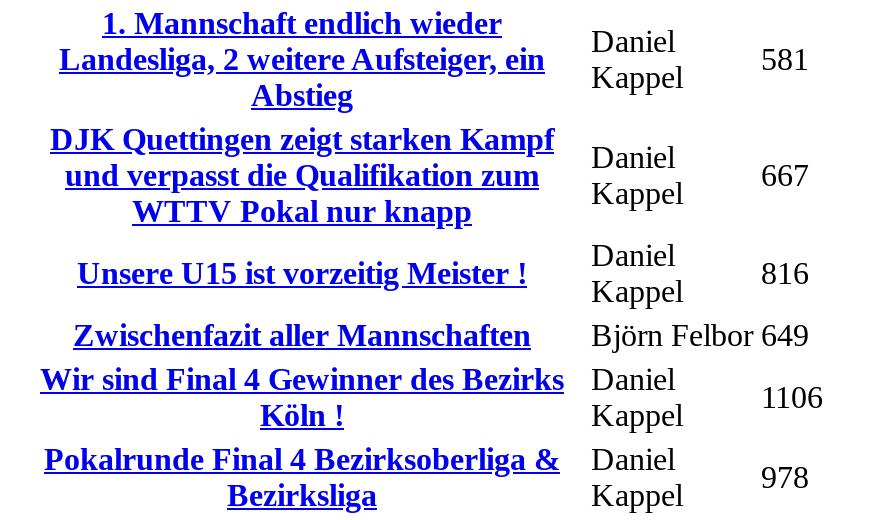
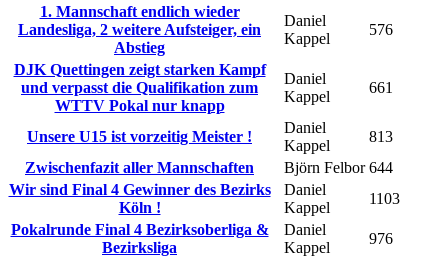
[761,43,809,77] 581 -> [369,21,393,38] 576
[761,159,809,193] 667 -> [369,79,393,96] 661
[761,257,809,291] 816 -> [369,128,393,145] 813
[73,319,809,353] Zwischenfazit aller Mannschaften Björn Felbor 649 -> [25,159,393,176] Zwischenfazit aller Mannschaften Björn Felbor 644
[761,381,823,415] 1106 -> [369,190,400,207] 1103
[761,461,809,495] 978 -> [369,230,393,247] 976

